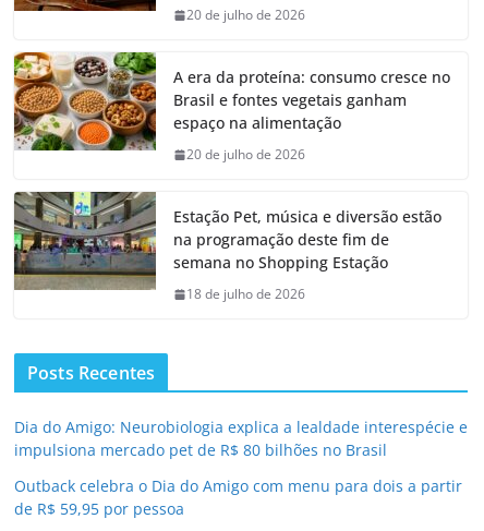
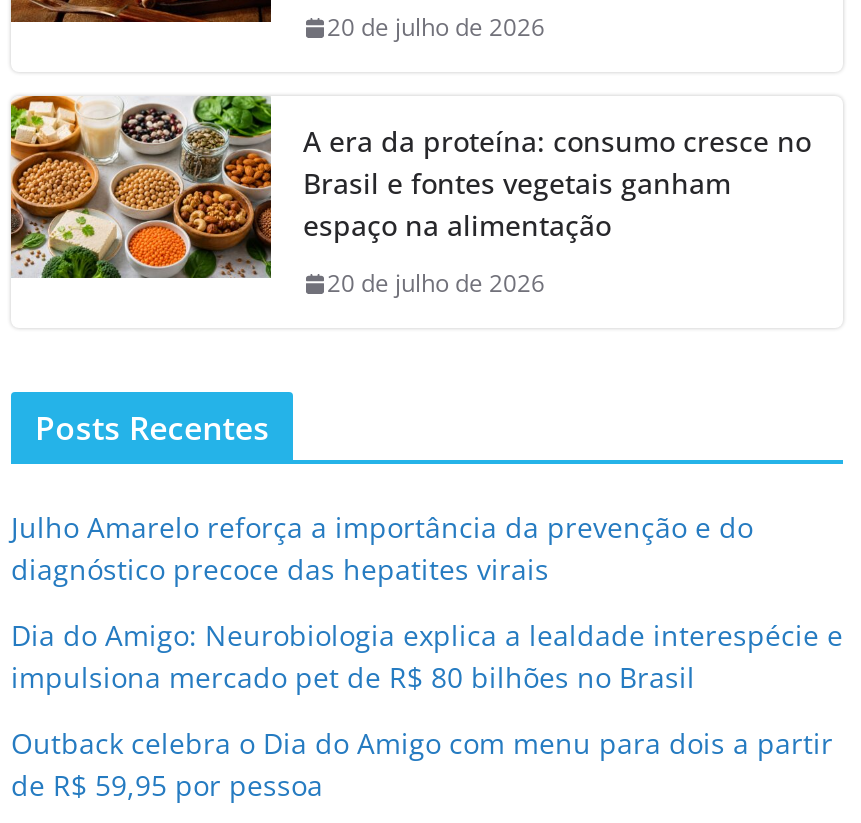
[13,191,441,304] [image] | Estação Pet, música e diversão estão | na programação deste fim de | semana no Shopping Estação | 18 de julho de 2026 -> none
moved [27,361,155,385] -> [35,407,269,451]: Posts Recentes
none -> [11,509,753,589] Julho Amarelo reforça a importância da prevenção e do | diagnóstico precoce das hepatites virais

